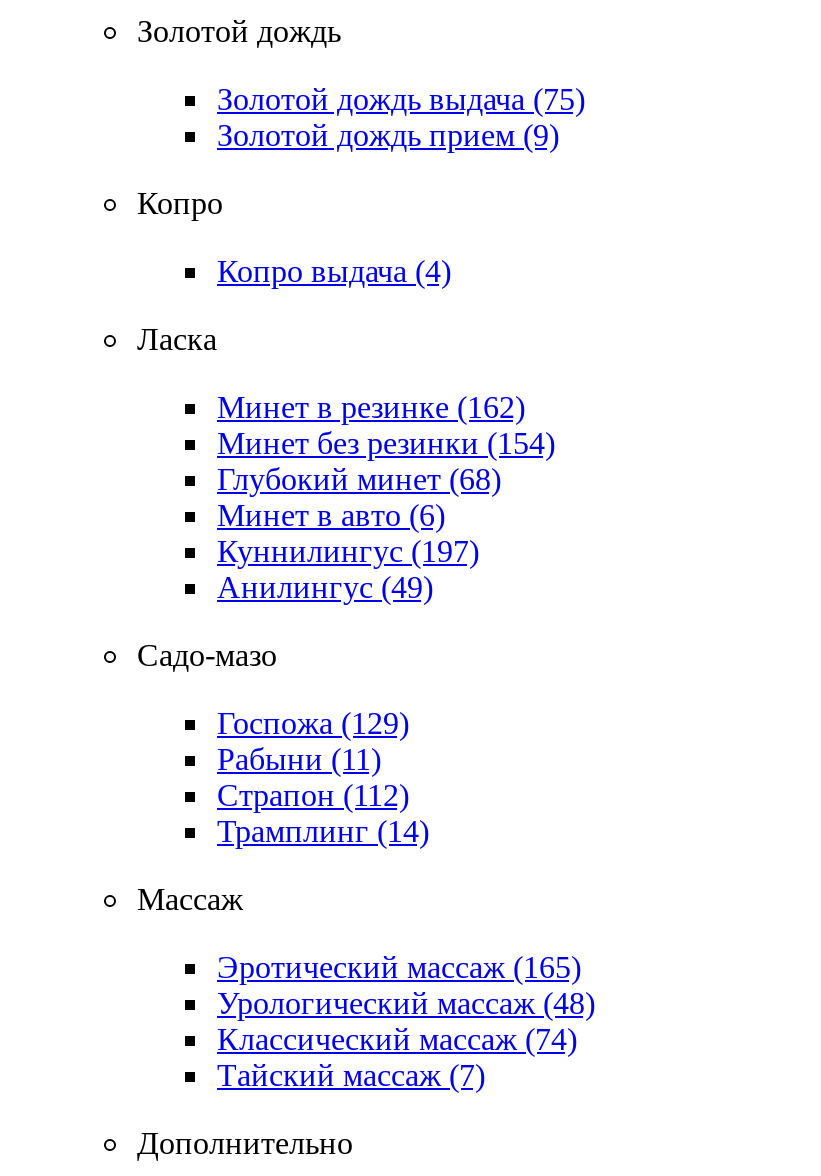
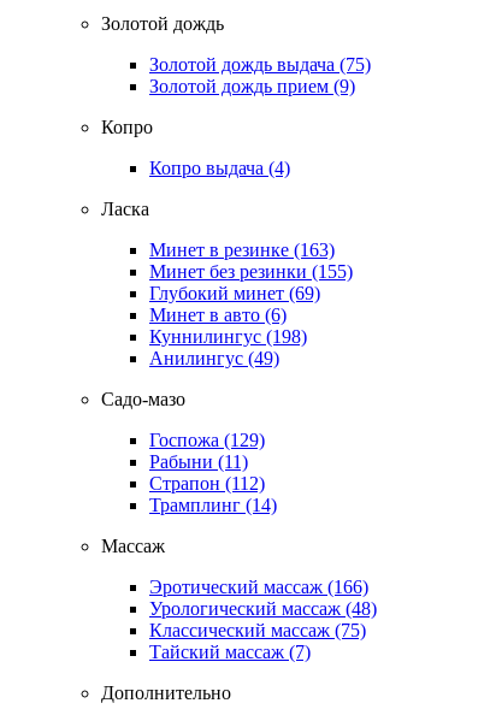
[217,390,525,424] Минет в резинке (162) -> [149,240,335,260] Минет в резинке (163)
[217,426,555,460] Минет без резинки (154) -> [149,261,353,282] Минет без резинки (155)
[217,462,501,496] Глубокий минет (68) -> [149,283,320,303] Глубокий минет (69)
[217,534,479,568] Куннилингус (197) -> [149,326,307,347] Куннилингус (198)
[217,950,581,984] Эротический массаж (165) -> [149,577,368,597] Эротический массаж (166)
[217,1022,577,1056] Классический массаж (74) -> [149,620,366,640] Классический массаж (75)

